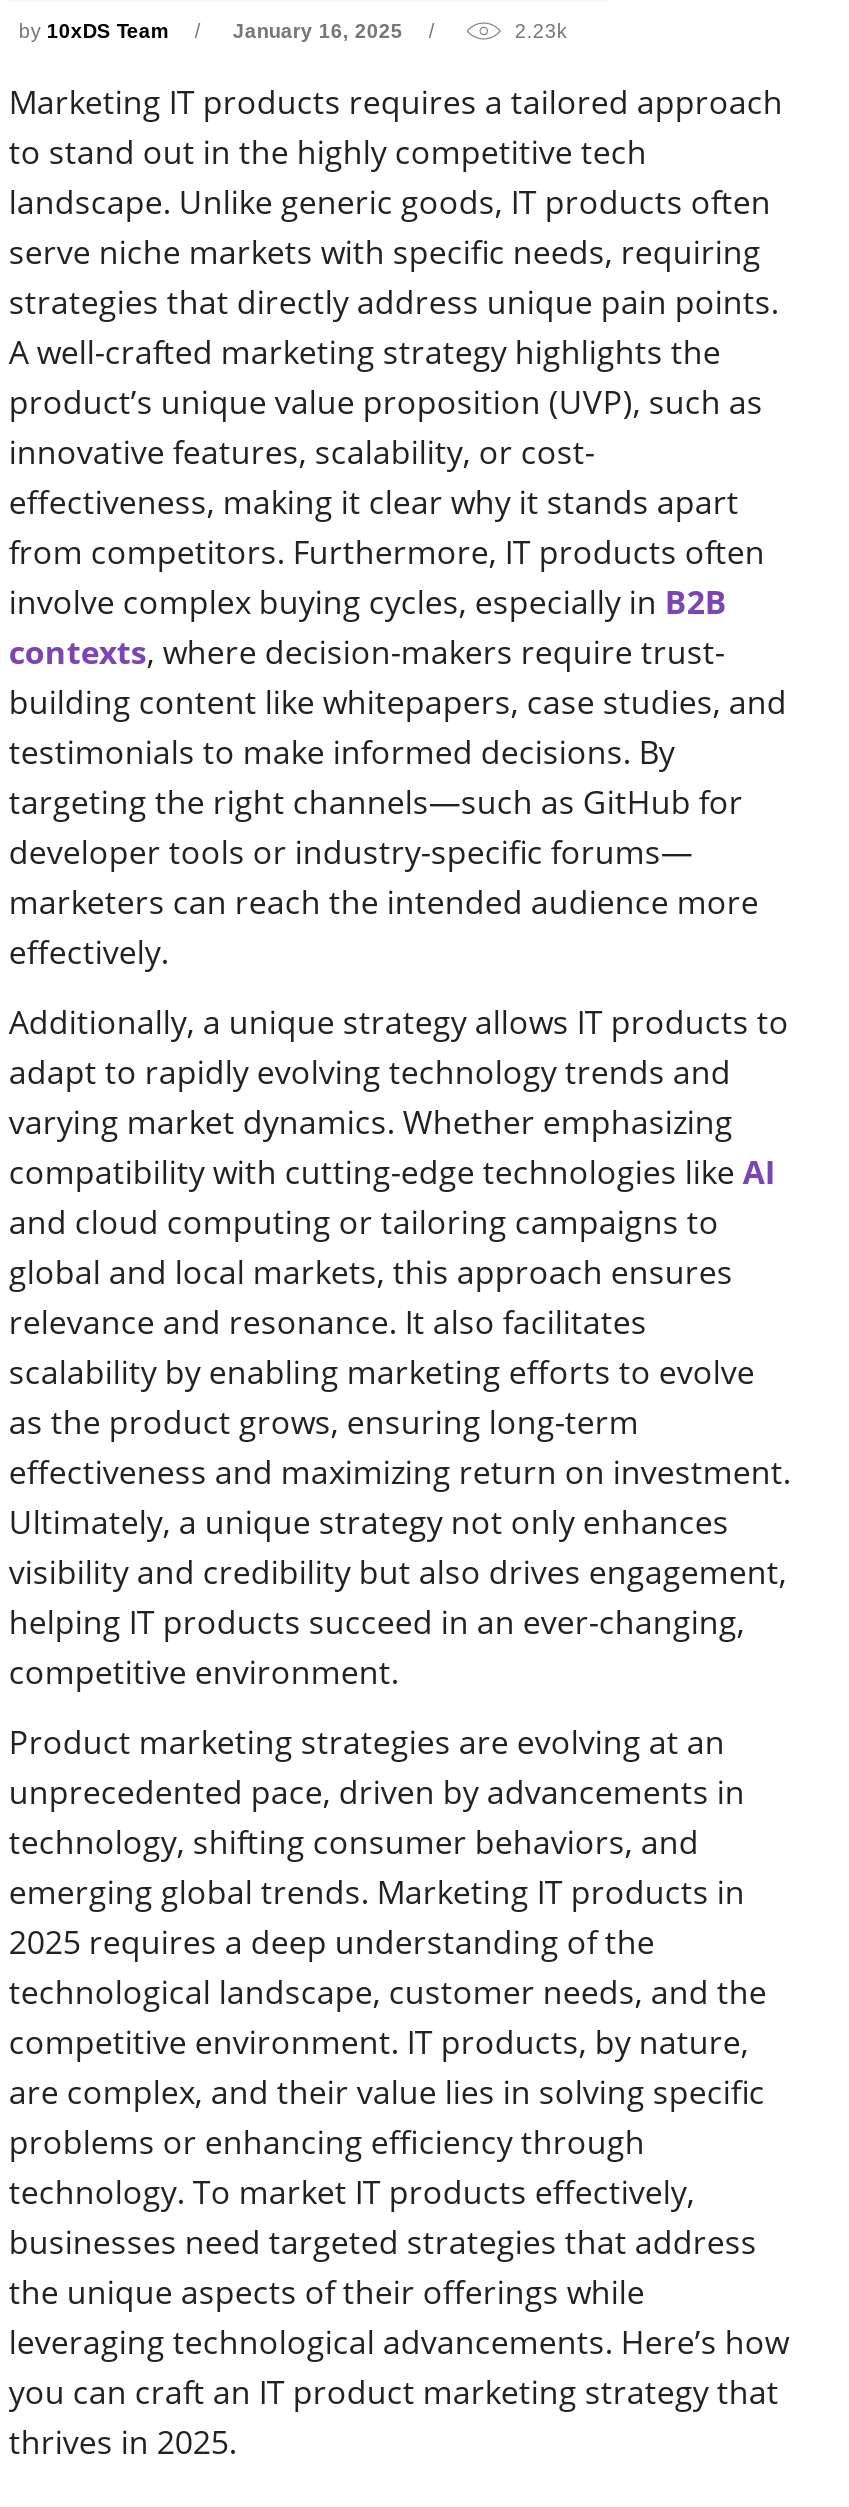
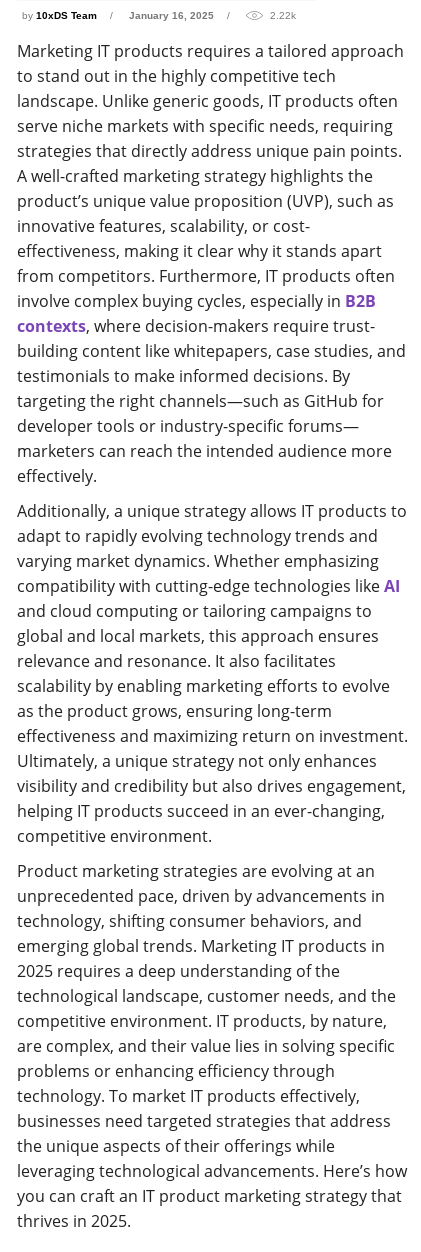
[515,20,567,42] 2.23k -> [270,10,296,21] 2.22k

